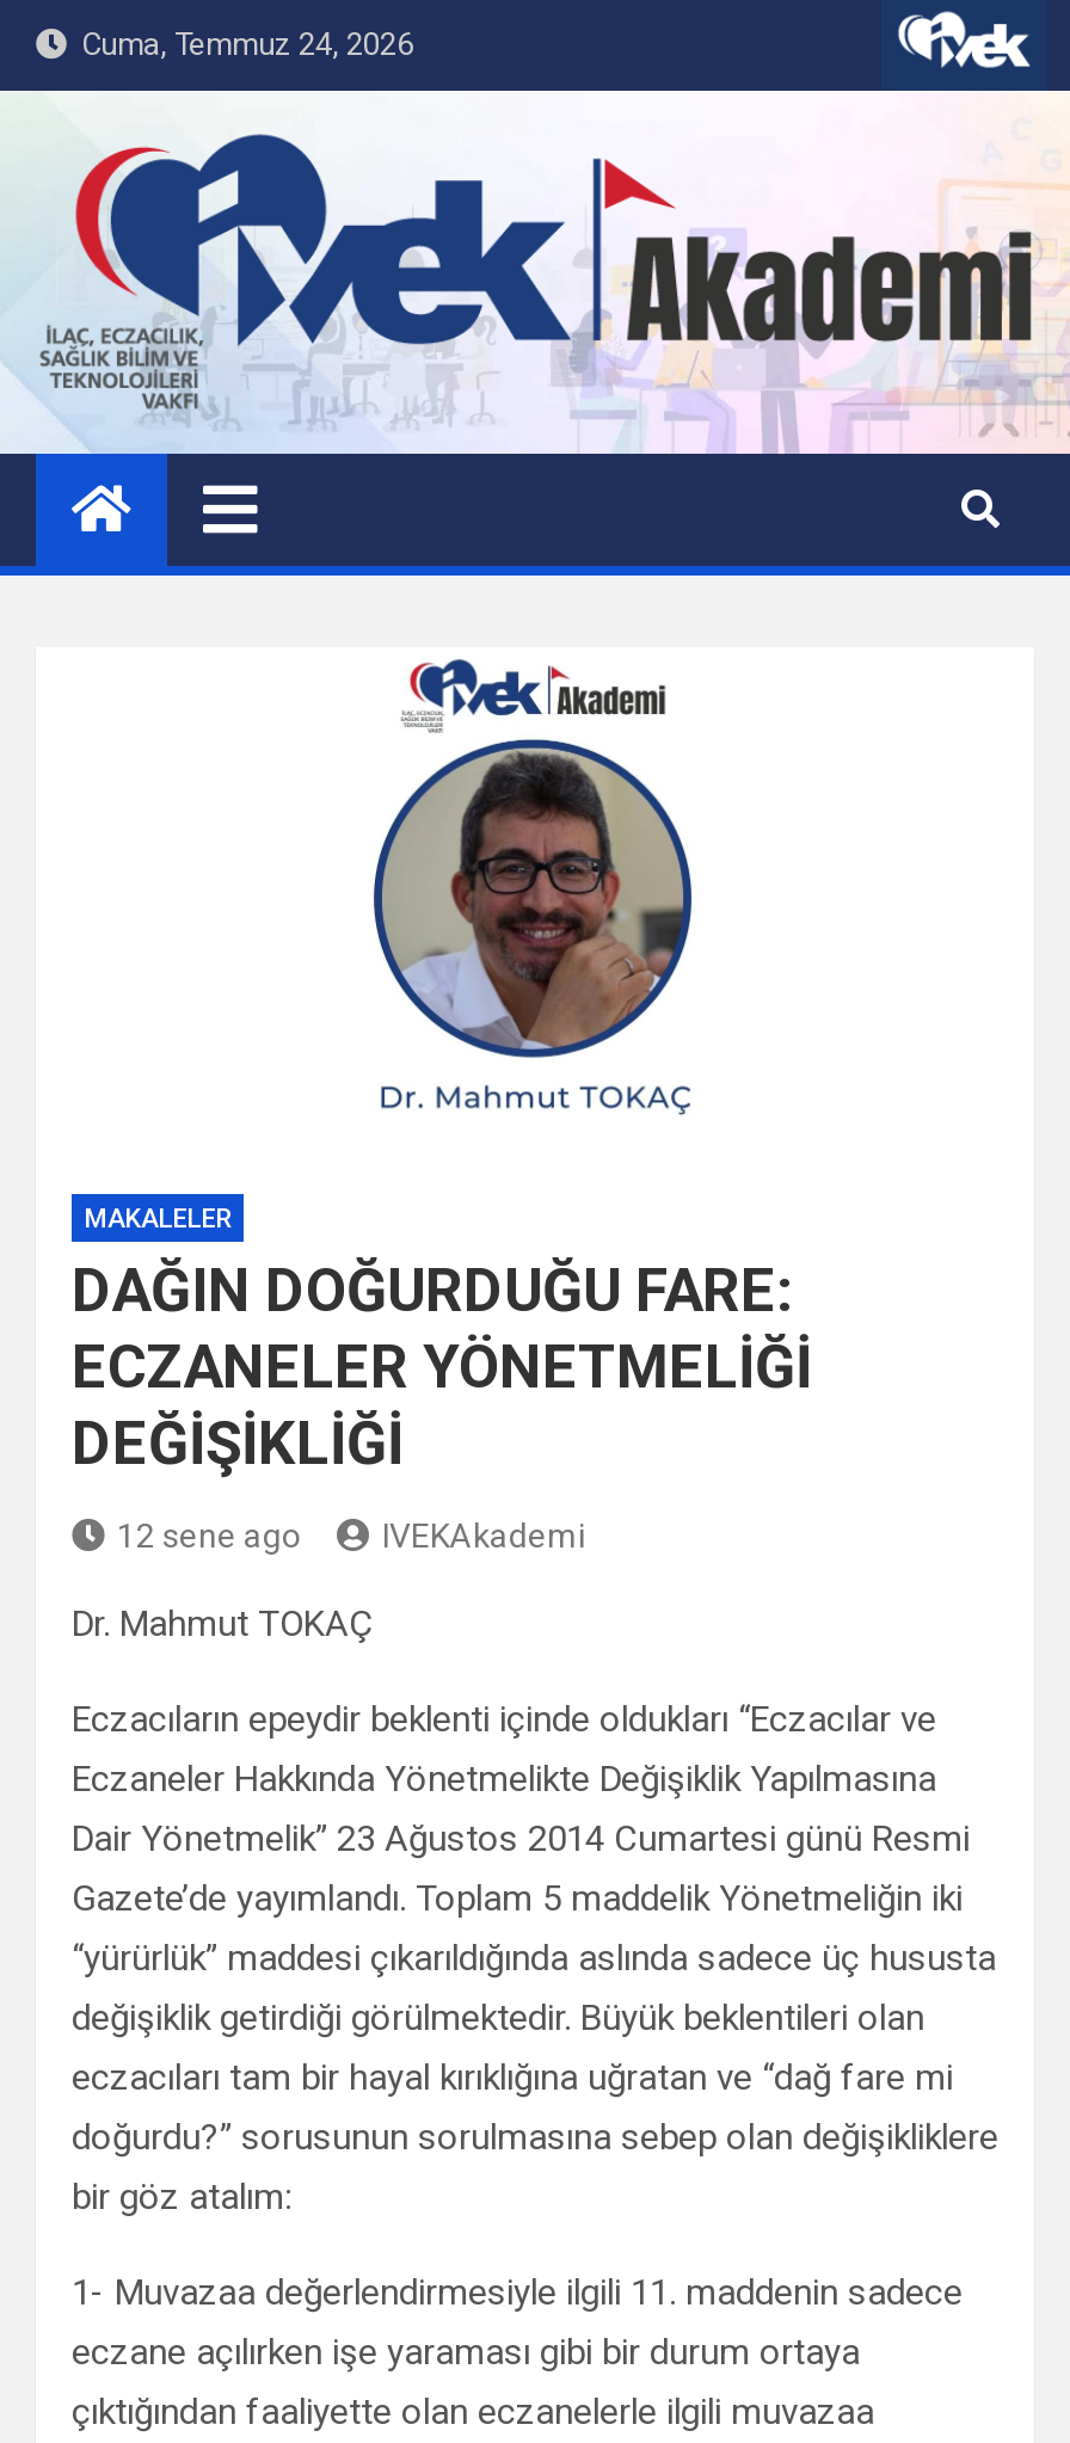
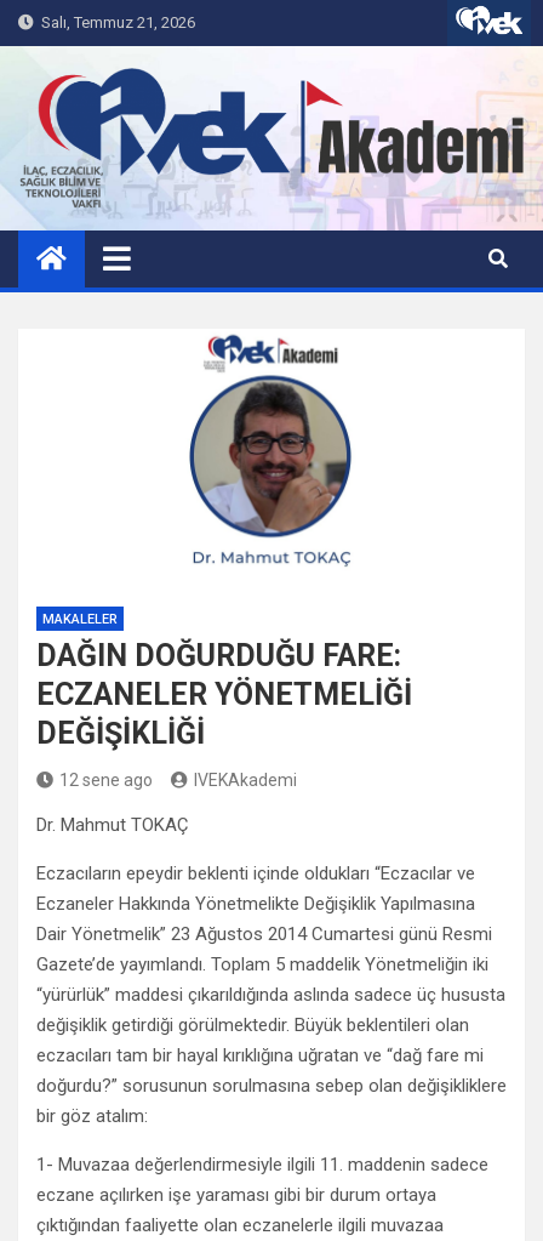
[67,26,413,62] Cuma, Temmuz 24, 2026 -> [34,13,195,32] Salı, Temmuz 21, 2026

